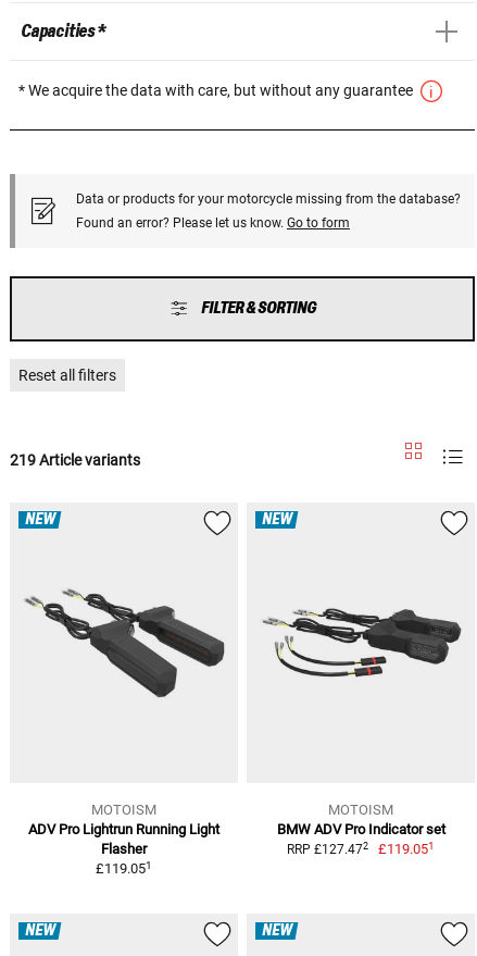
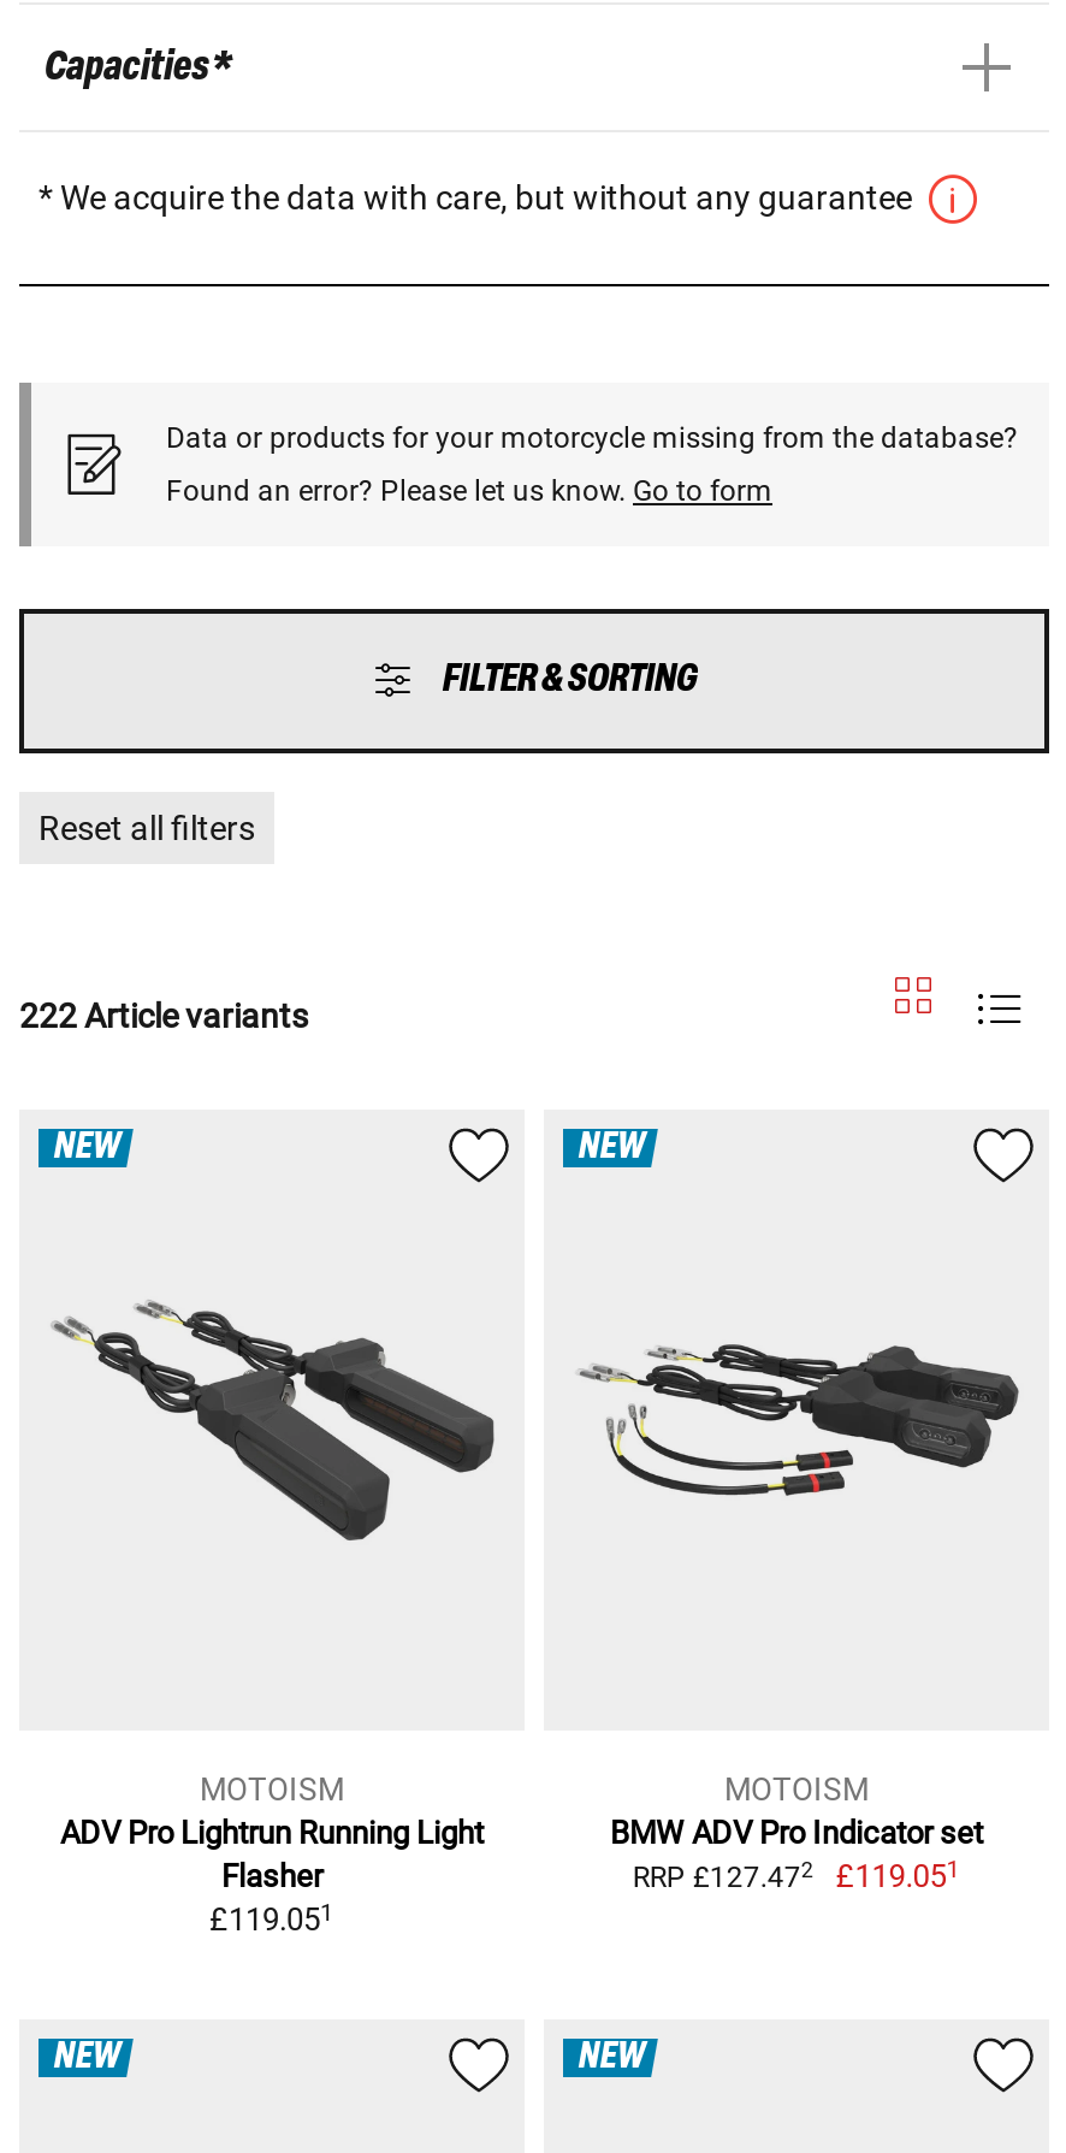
[10,451,140,469] 219 Article variants -> [19,996,308,1034] 222 Article variants

